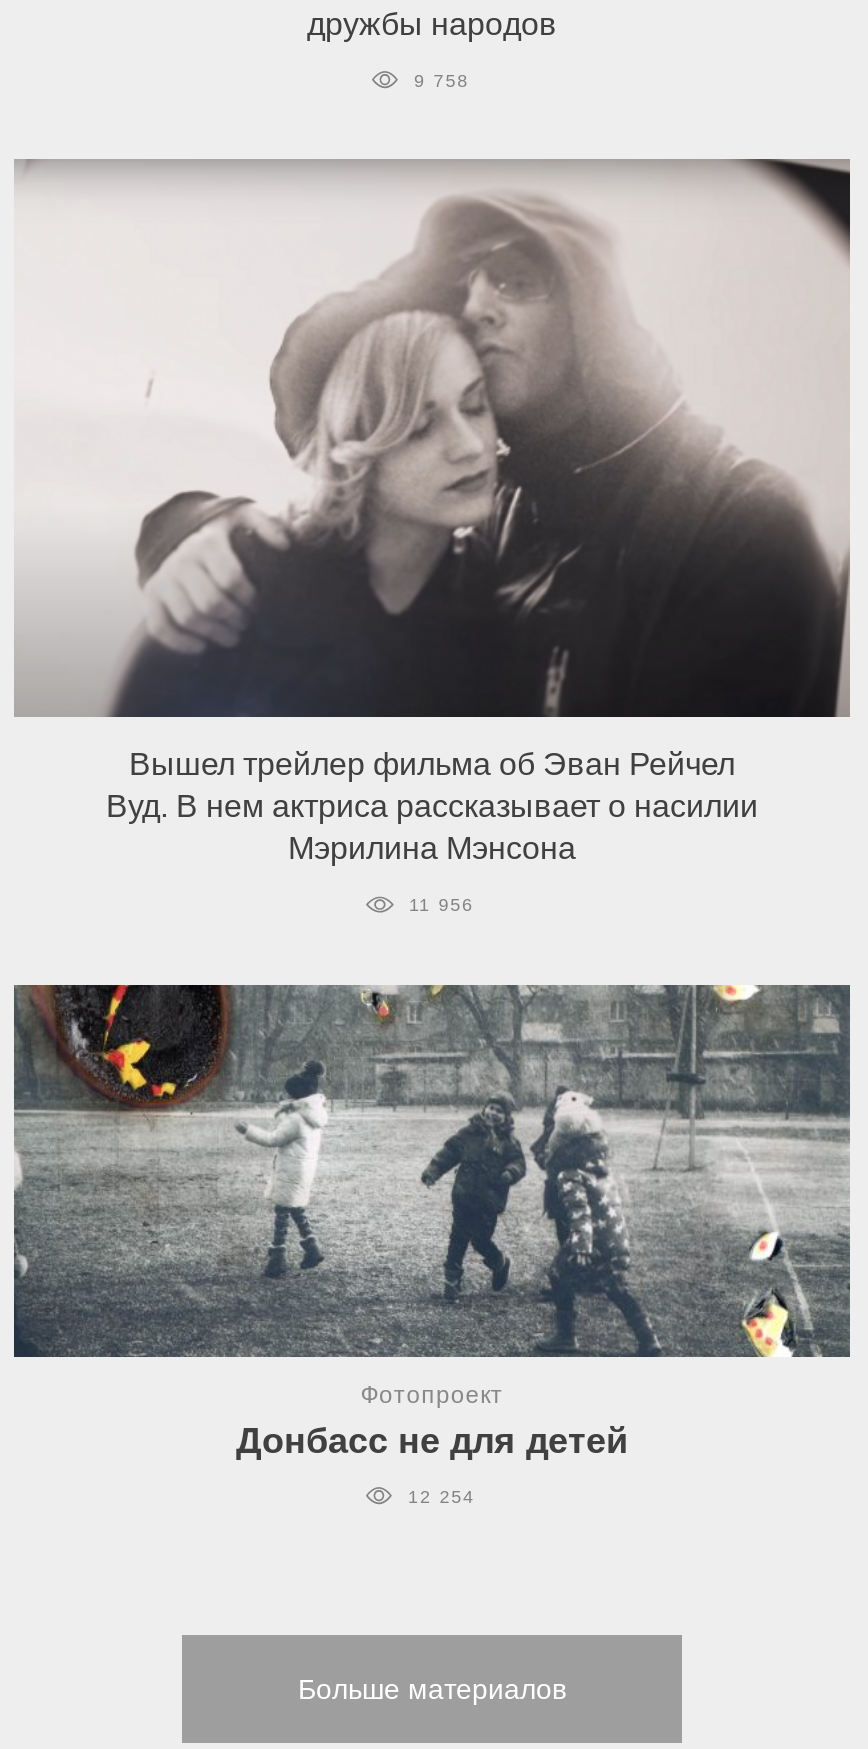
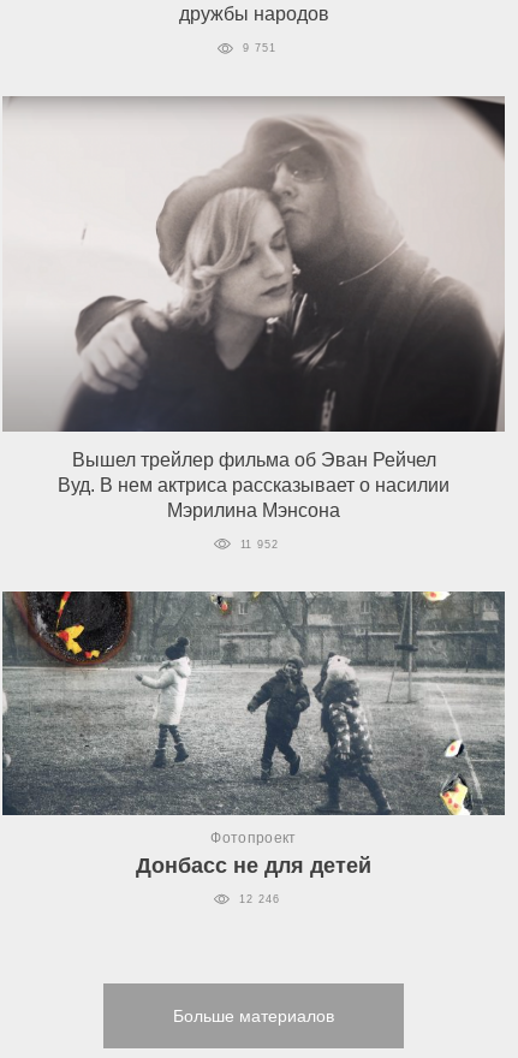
[414,71,469,91] 9 758 -> [243,42,276,54] 9 751
[409,895,474,915] 11 956 -> [240,538,279,550] 11 952
[408,1486,475,1506] 12 254 -> [239,894,279,906] 12 246

